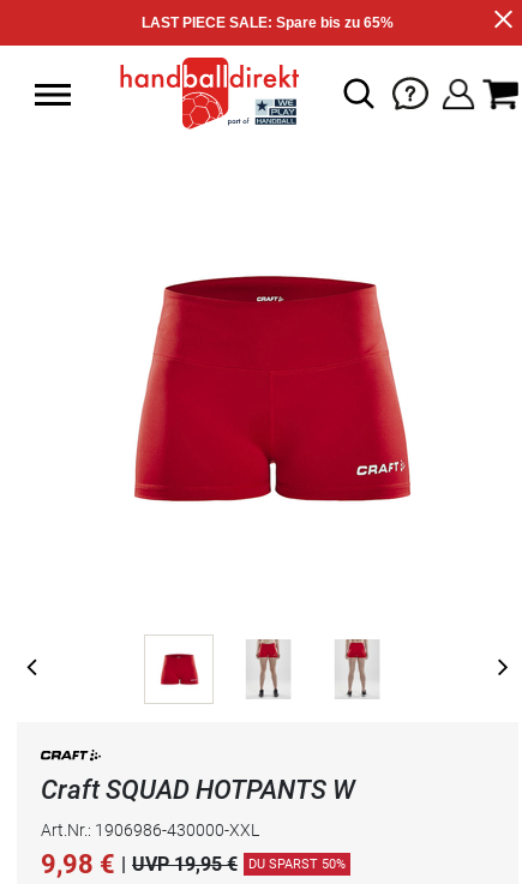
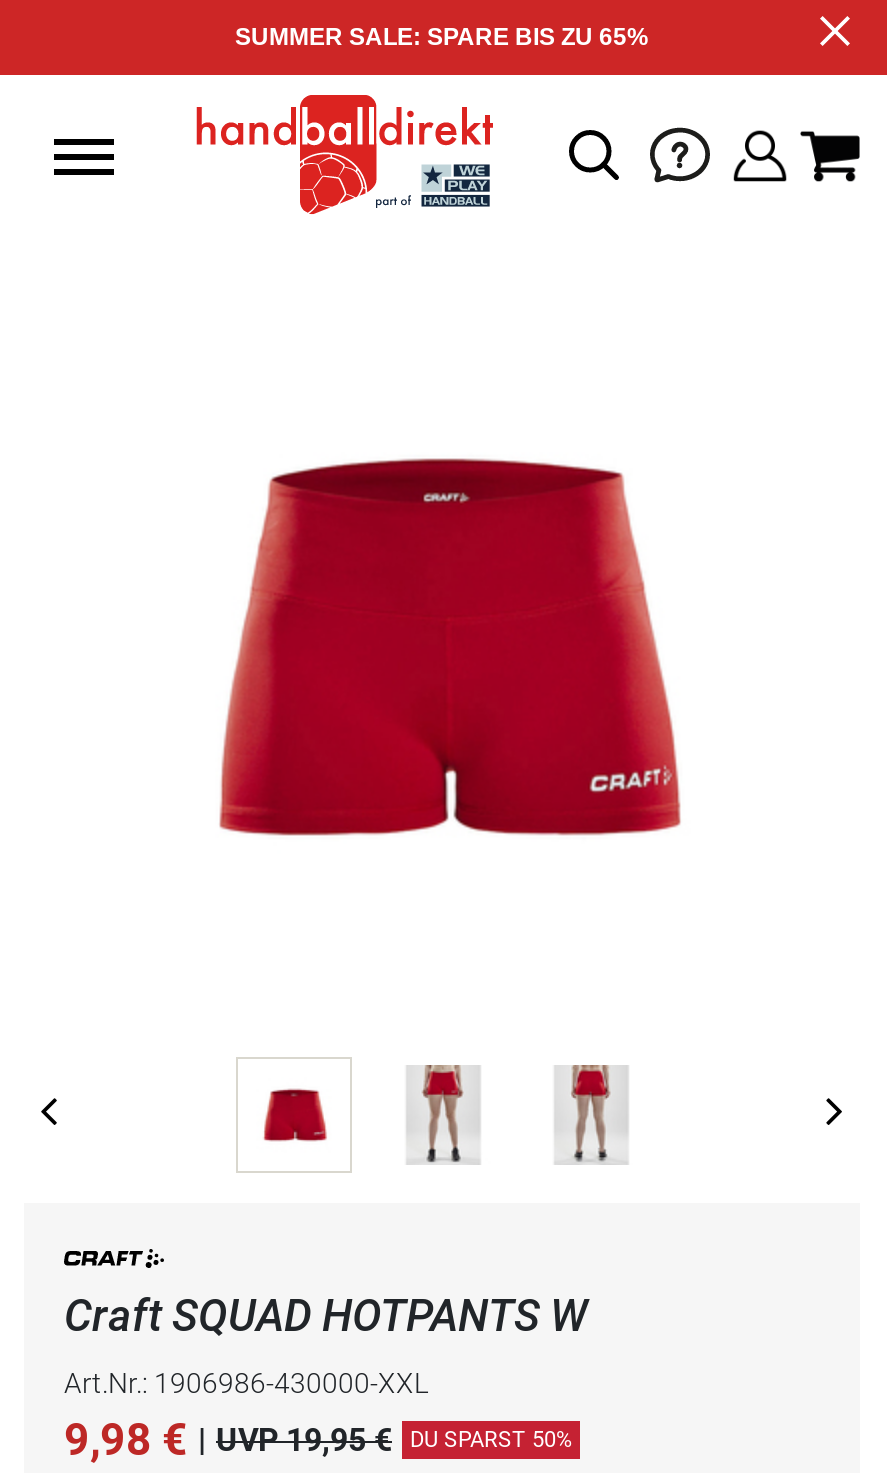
[142,14,394,31] LAST PIECE SALE: Spare bis zu 65% -> [235,23,649,51] SUMMER SALE: SPARE BIS ZU 65%

